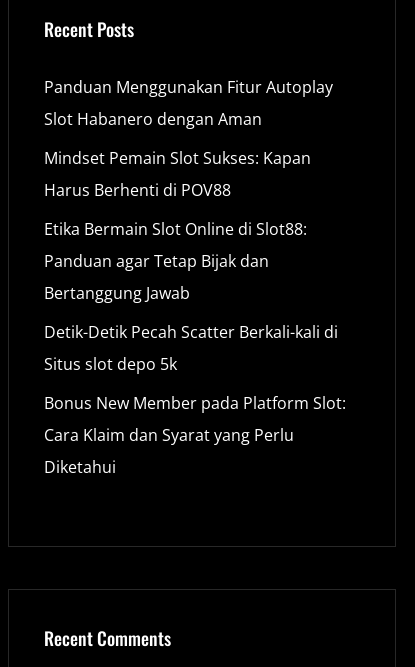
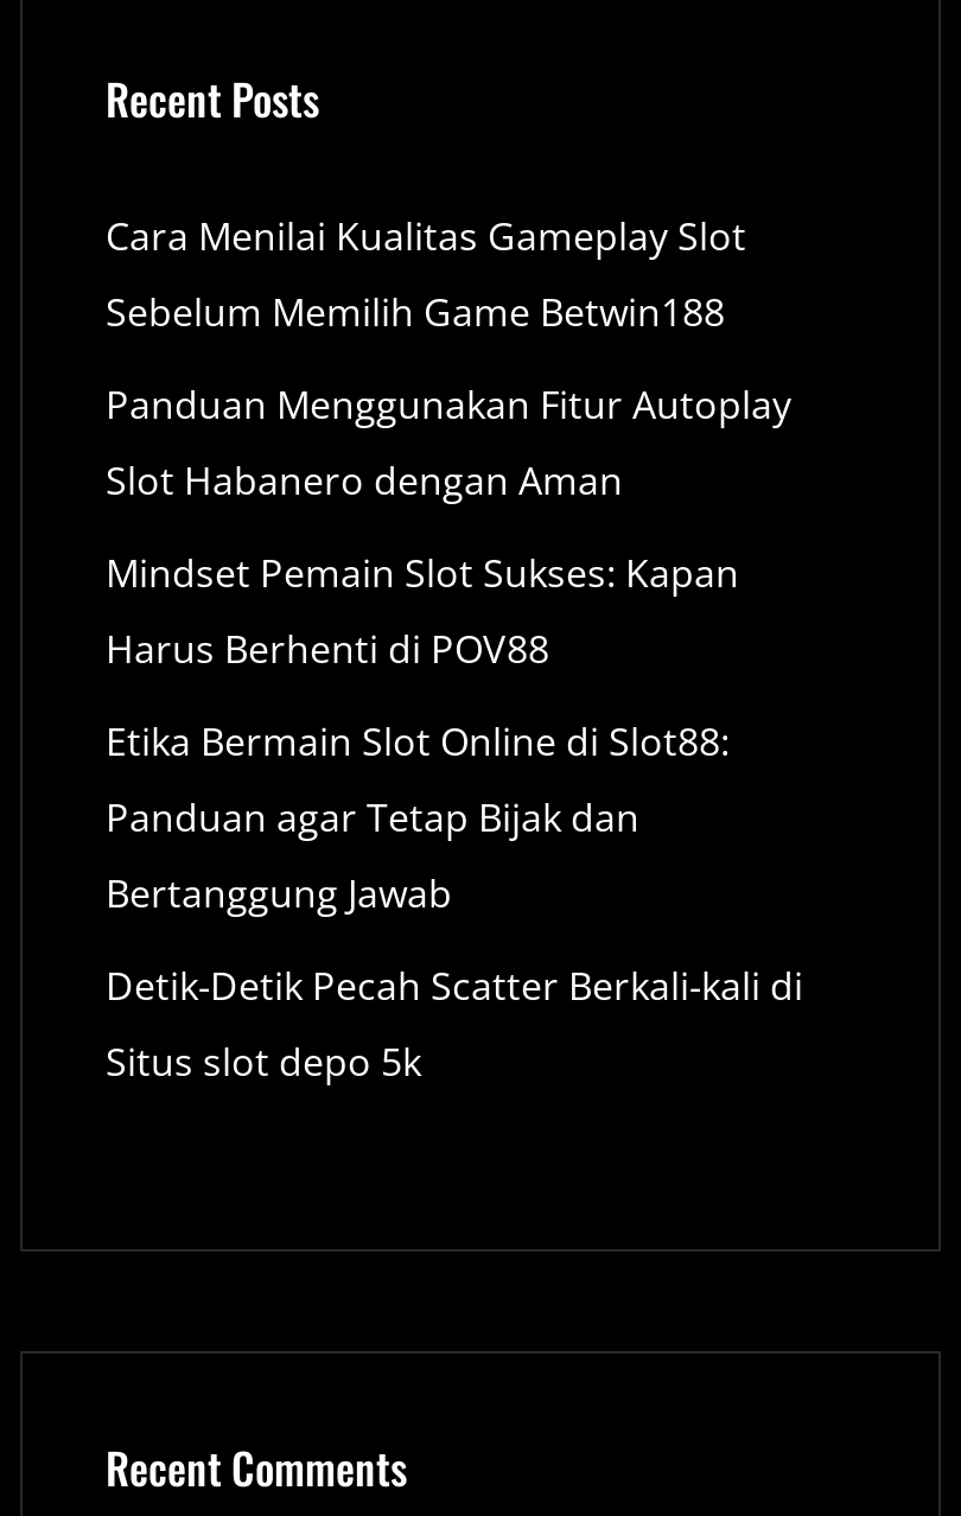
none -> [106,211,746,339] Cara Menilai Kualitas Gameplay Slot | Sebelum Memilih Game Betwin188
moved [44,76,338,375] -> [106,380,803,1089]: Panduan Menggunakan Fitur Autoplay | Slot Habanero dengan Aman | Mindset Pemain Slot Sukses: Kapan | ... | Detik-Detik Pecah Scatter Berkali-kali di | Situs slot depo 5k
[44,392,346,478] Bonus New Member pada Platform Slot: | Cara Klaim dan Syarat yang Perlu | Diketahui -> none

